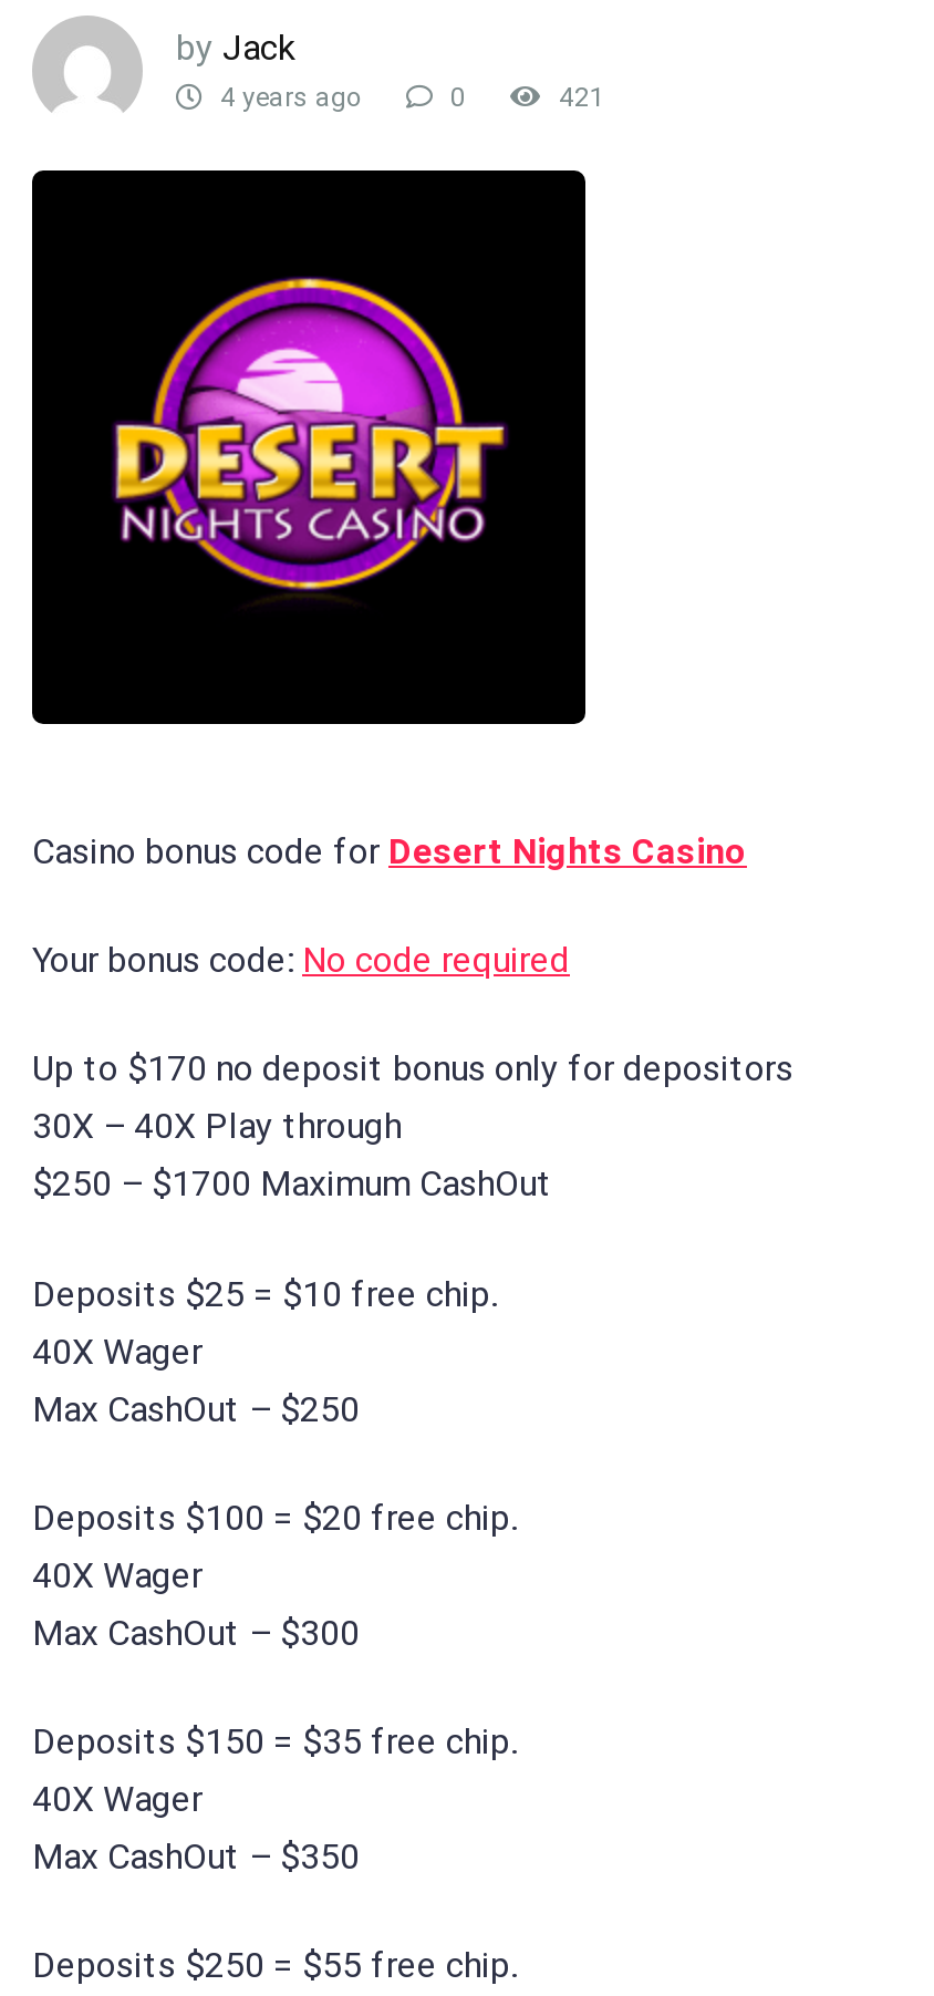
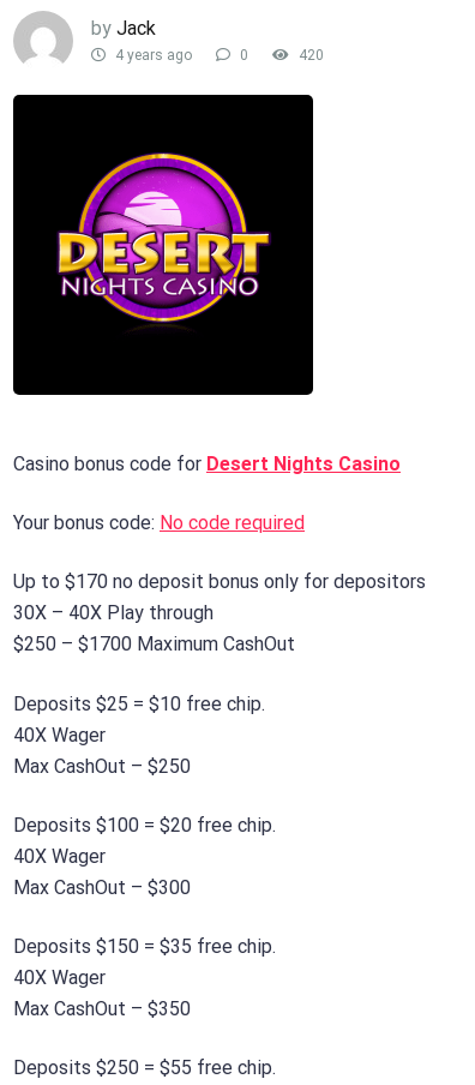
[552,82,605,113] 421 -> [295,47,324,64] 420

